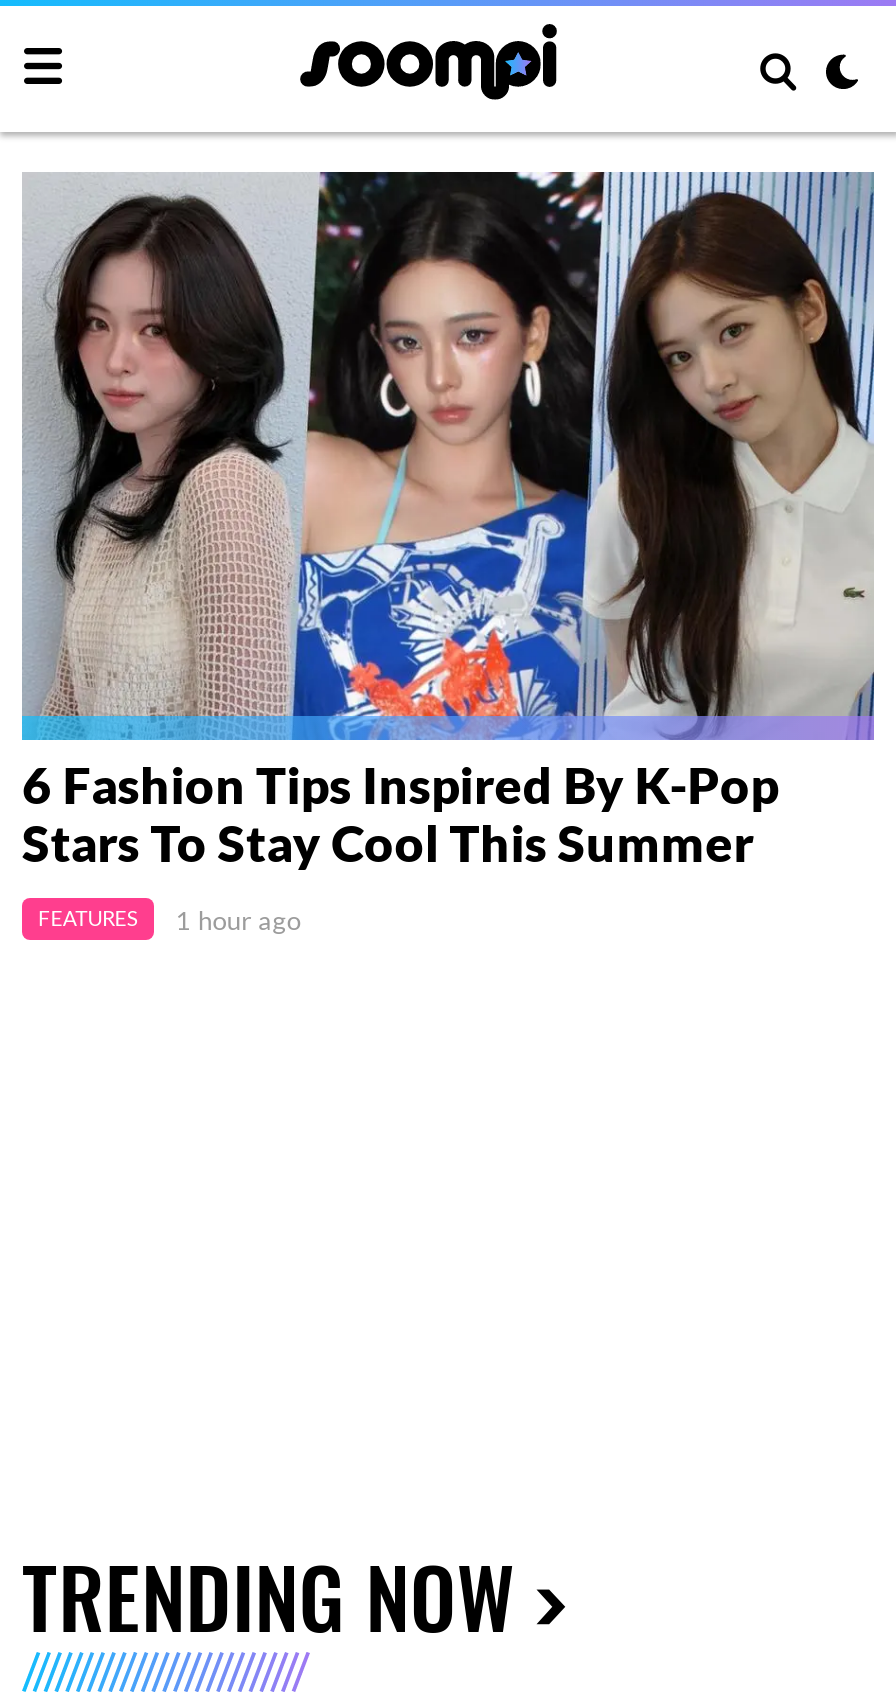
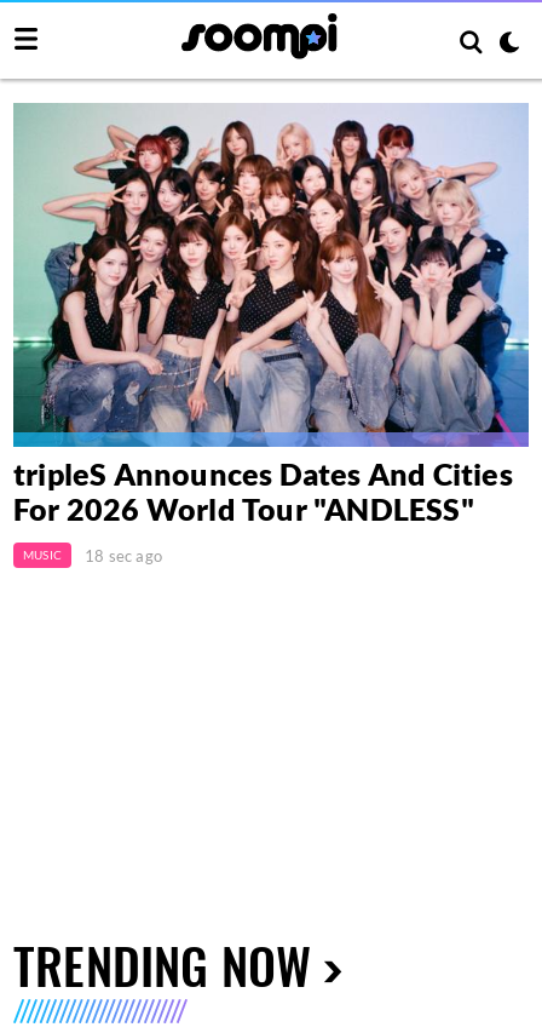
[22,170,874,871] [image] | 6 Fashion Tips Inspired By K-Pop | Stars To Stay Cool This Summer -> [13,103,530,526] [image] | tripleS Announces Dates And Cities | For 2026 World Tour "ANDLESS"
[38,903,301,935] FEATURES | 1 hour ago -> [23,546,162,565] MUSIC | 18 sec ago

